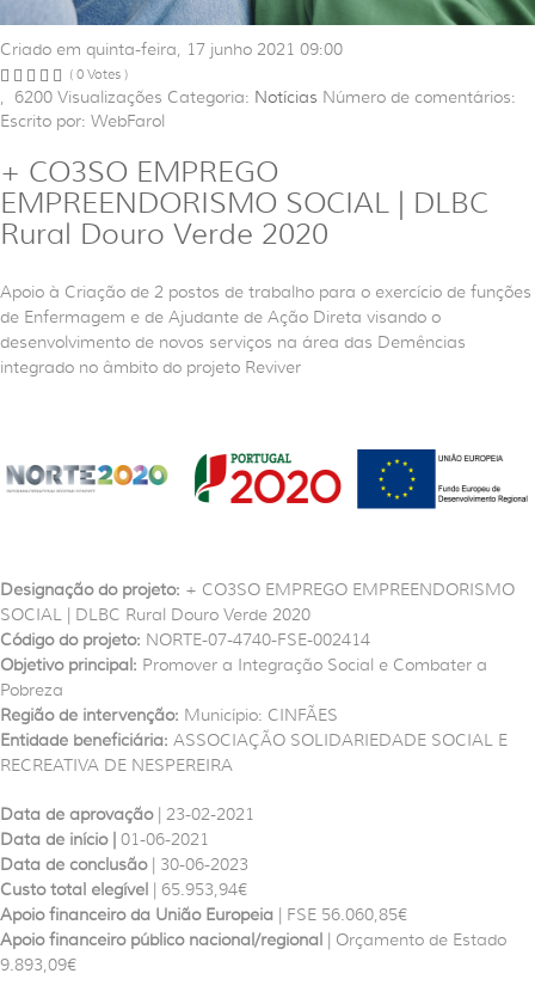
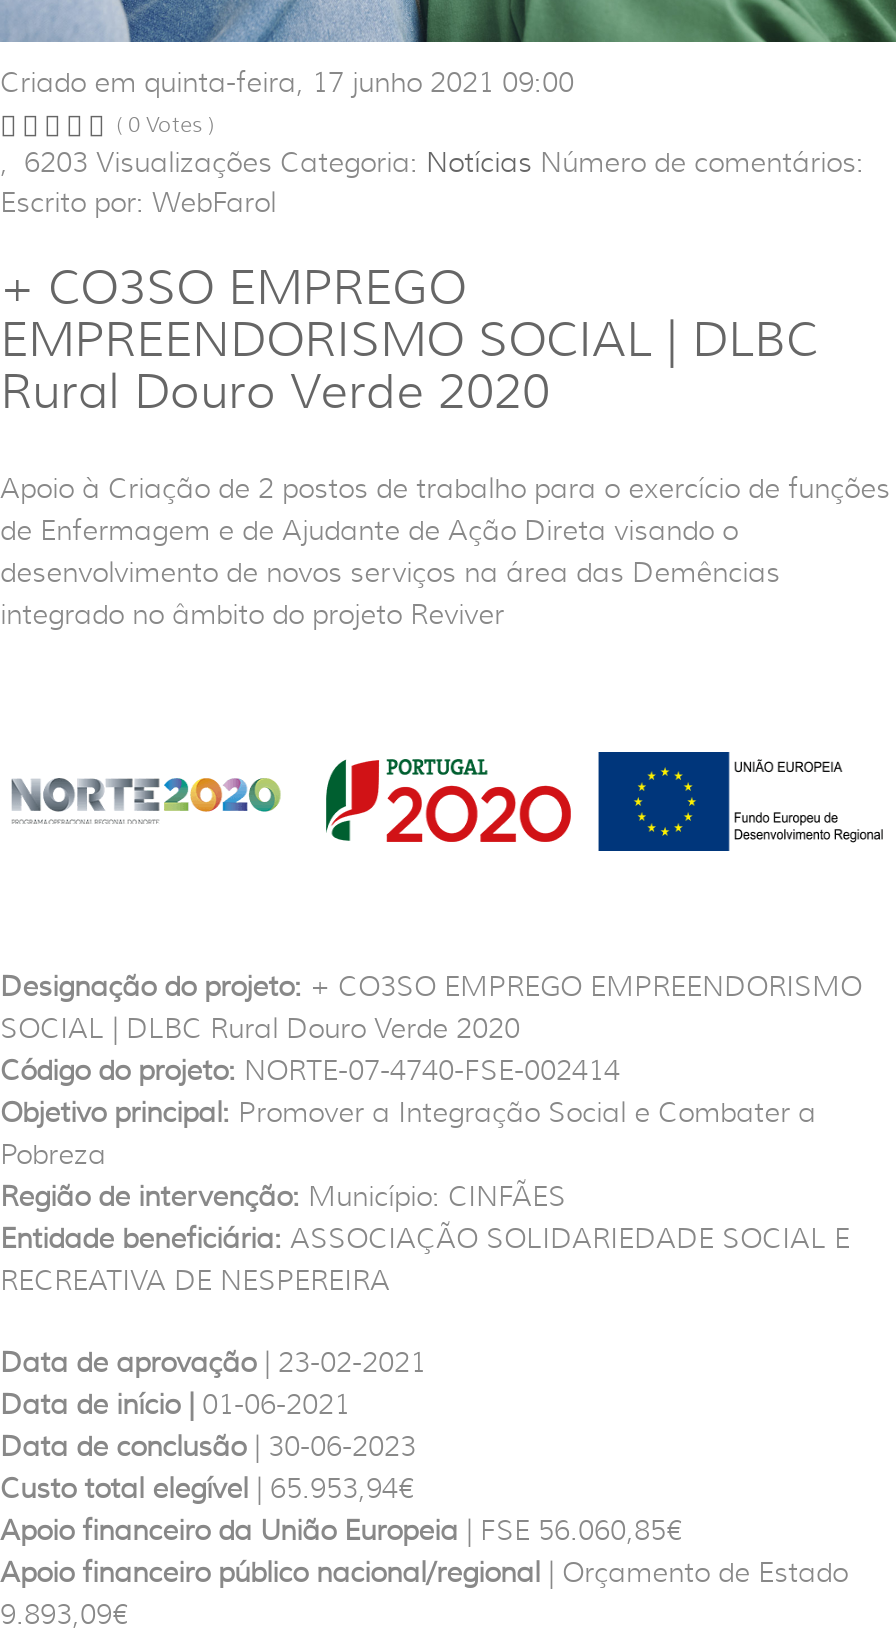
[0,86,516,108] , 6200 Visualizações Categoria: Notícias Número de comentários: -> [0,144,864,180] , 6203 Visualizações Categoria: Notícias Número de comentários:

